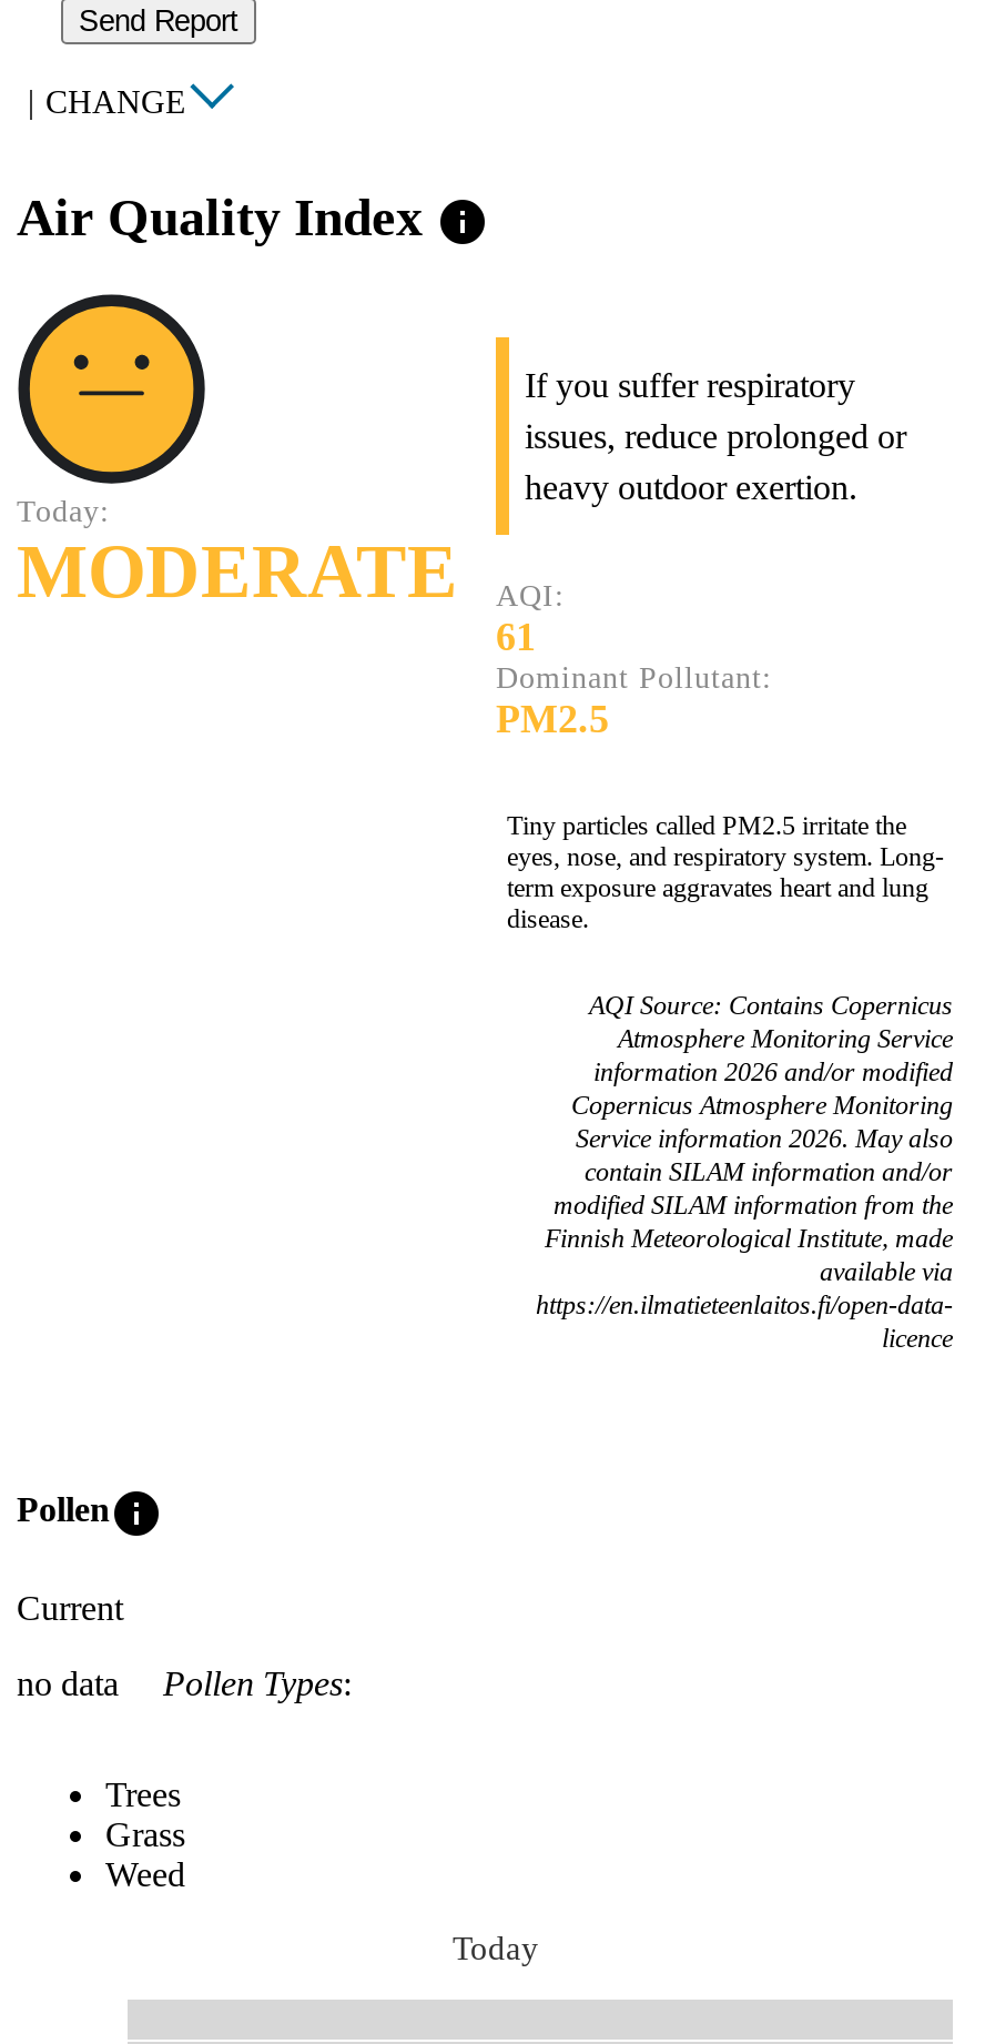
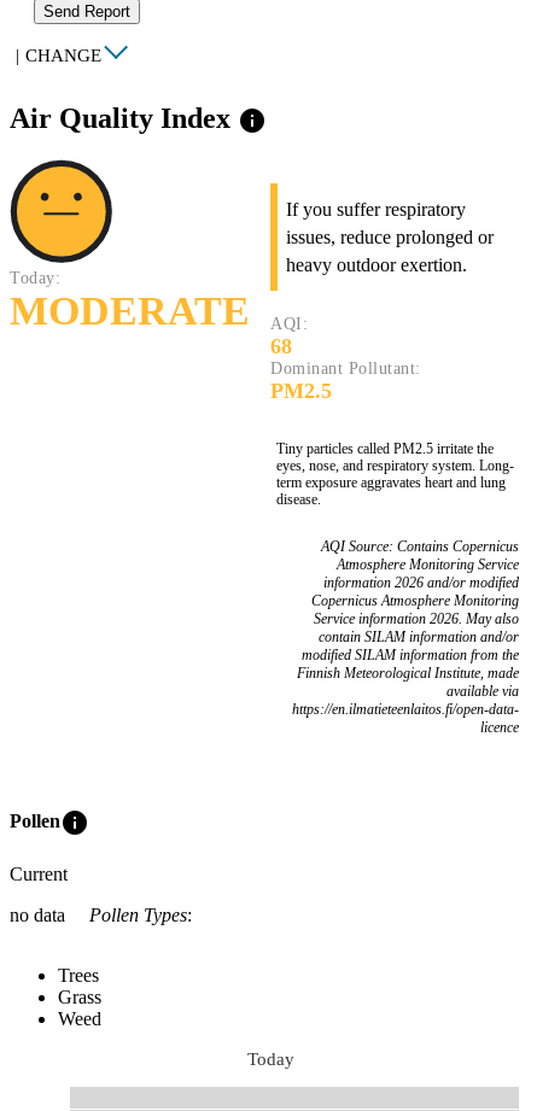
[496,615,536,660] 61 -> [270,334,292,359] 68

